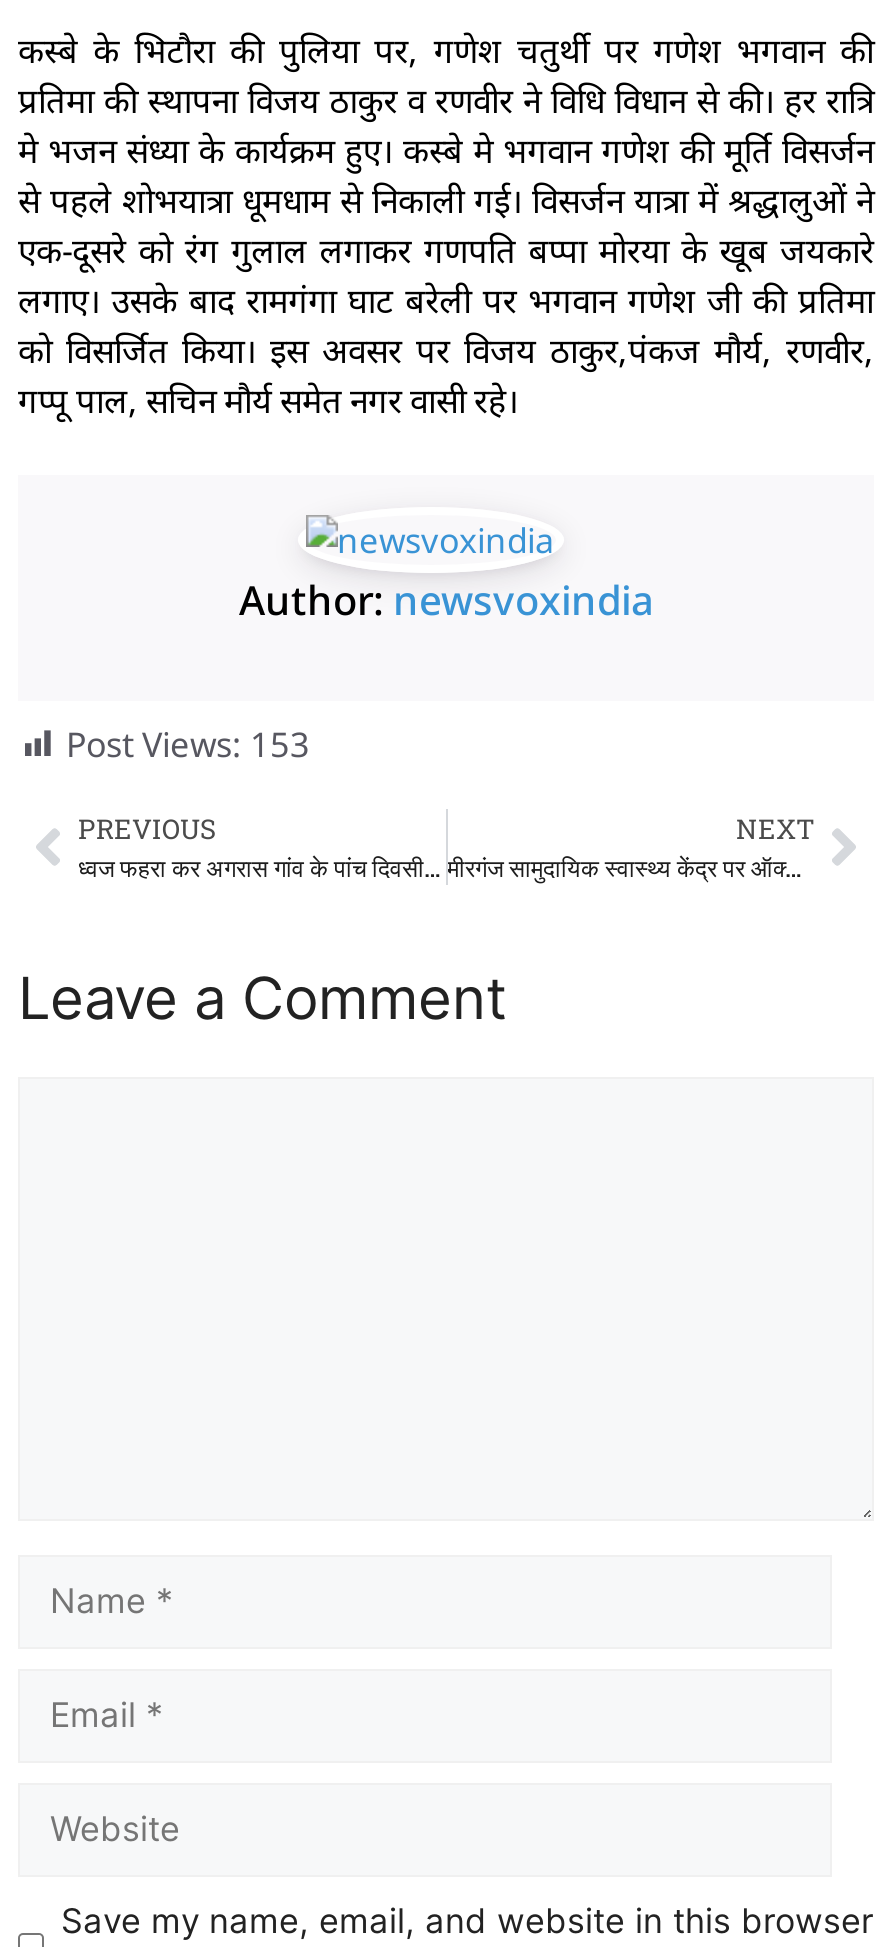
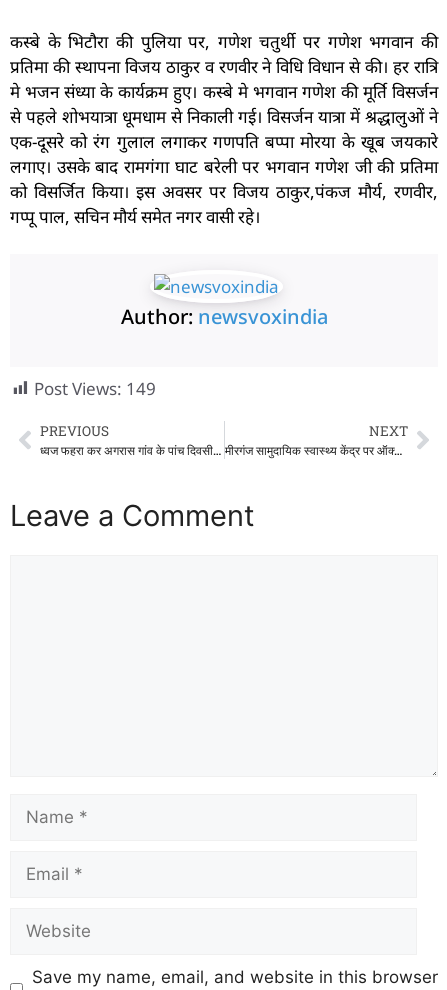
[66,721,310,767] Post Views: 153 -> [34,377,156,400] Post Views: 149

